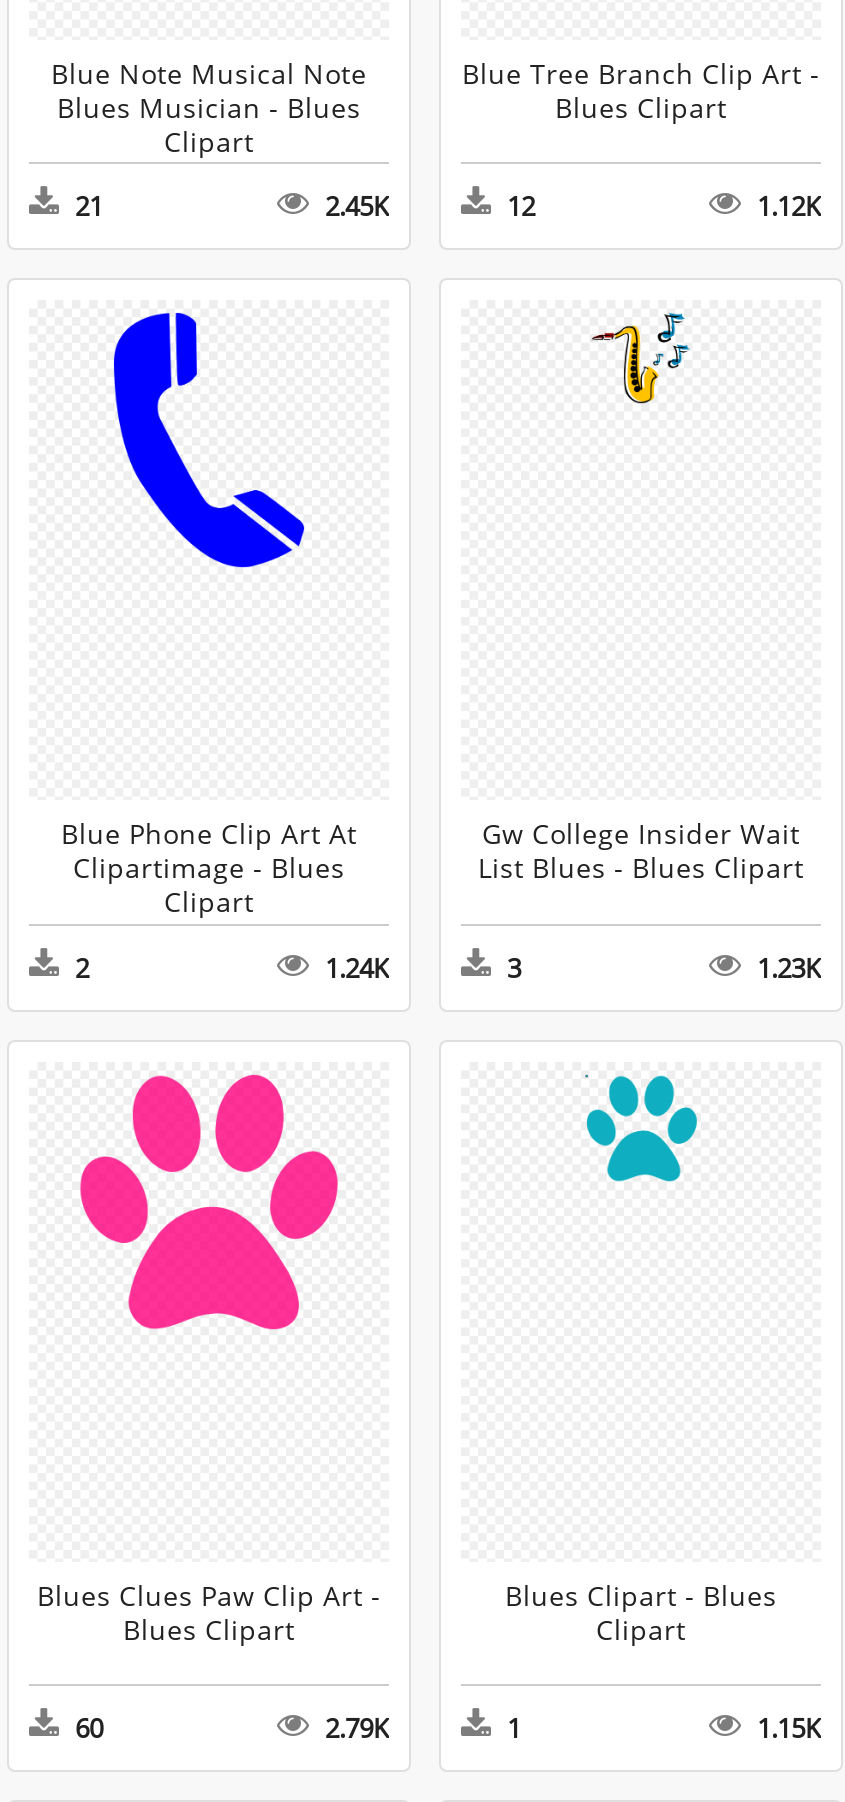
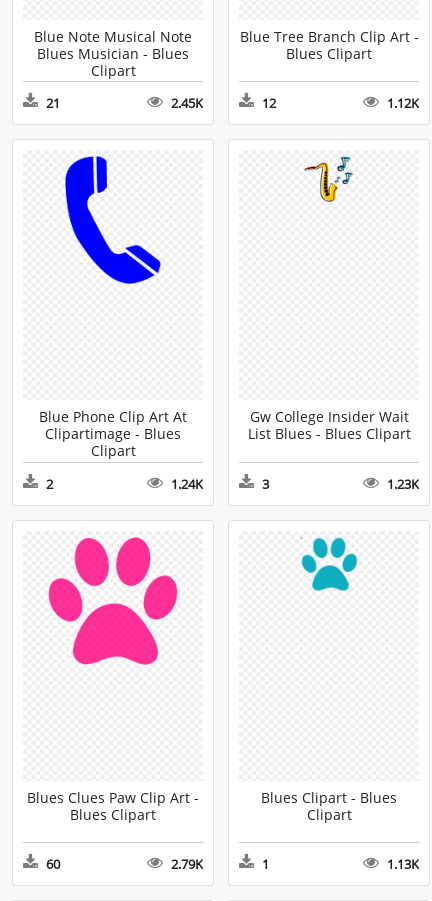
[757,1710,821,1746] 1.15K -> [387,855,419,873] 1.13K

